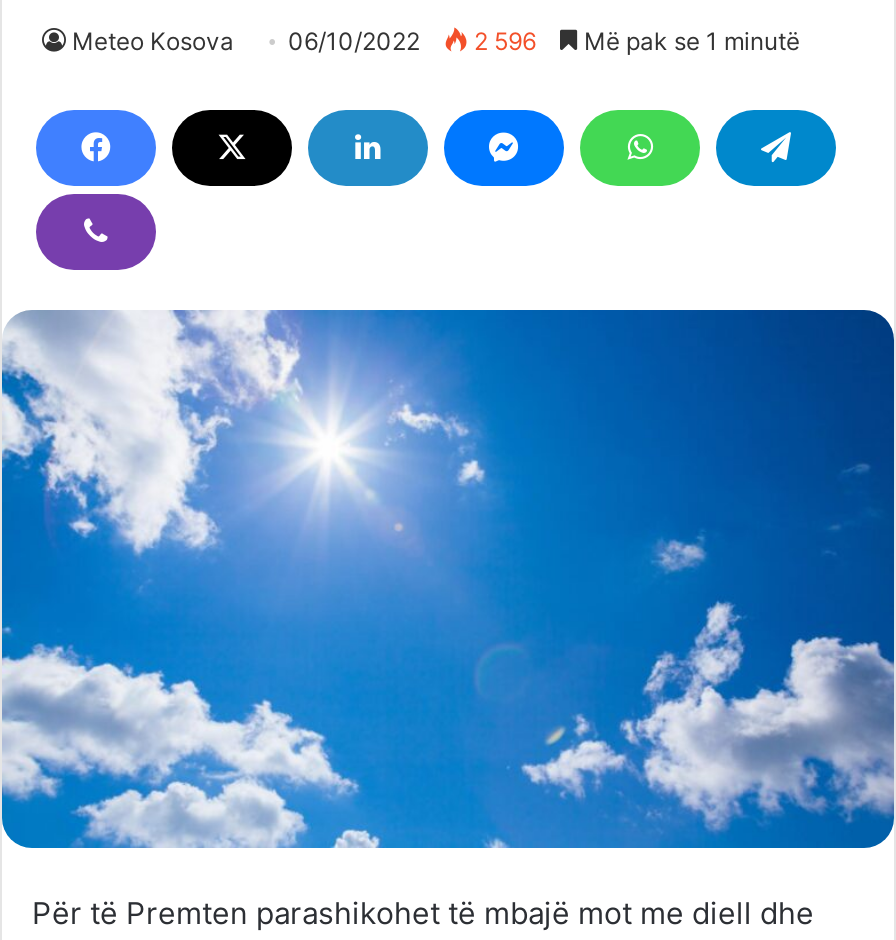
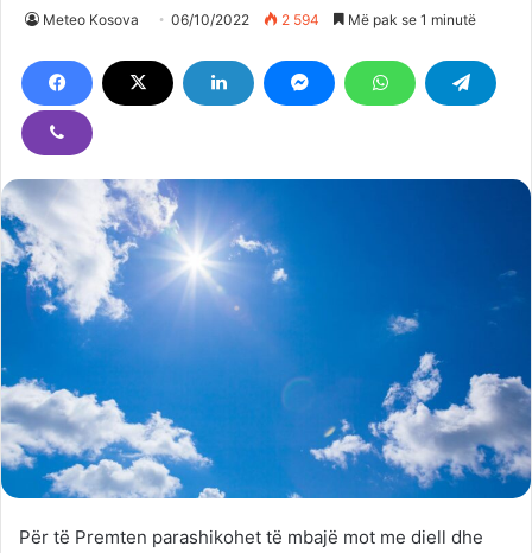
[72,26,800,56] Meteo Kosova 06/10/2022 2 596 Më pak se 1 minutë -> [43,11,476,28] Meteo Kosova 06/10/2022 2 594 Më pak se 1 minutë

